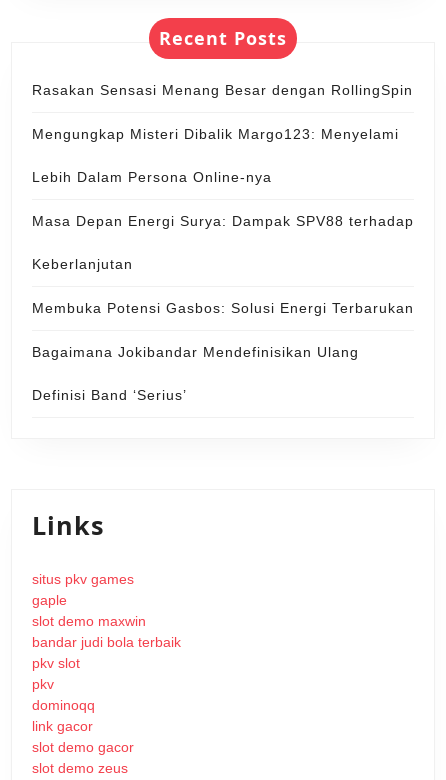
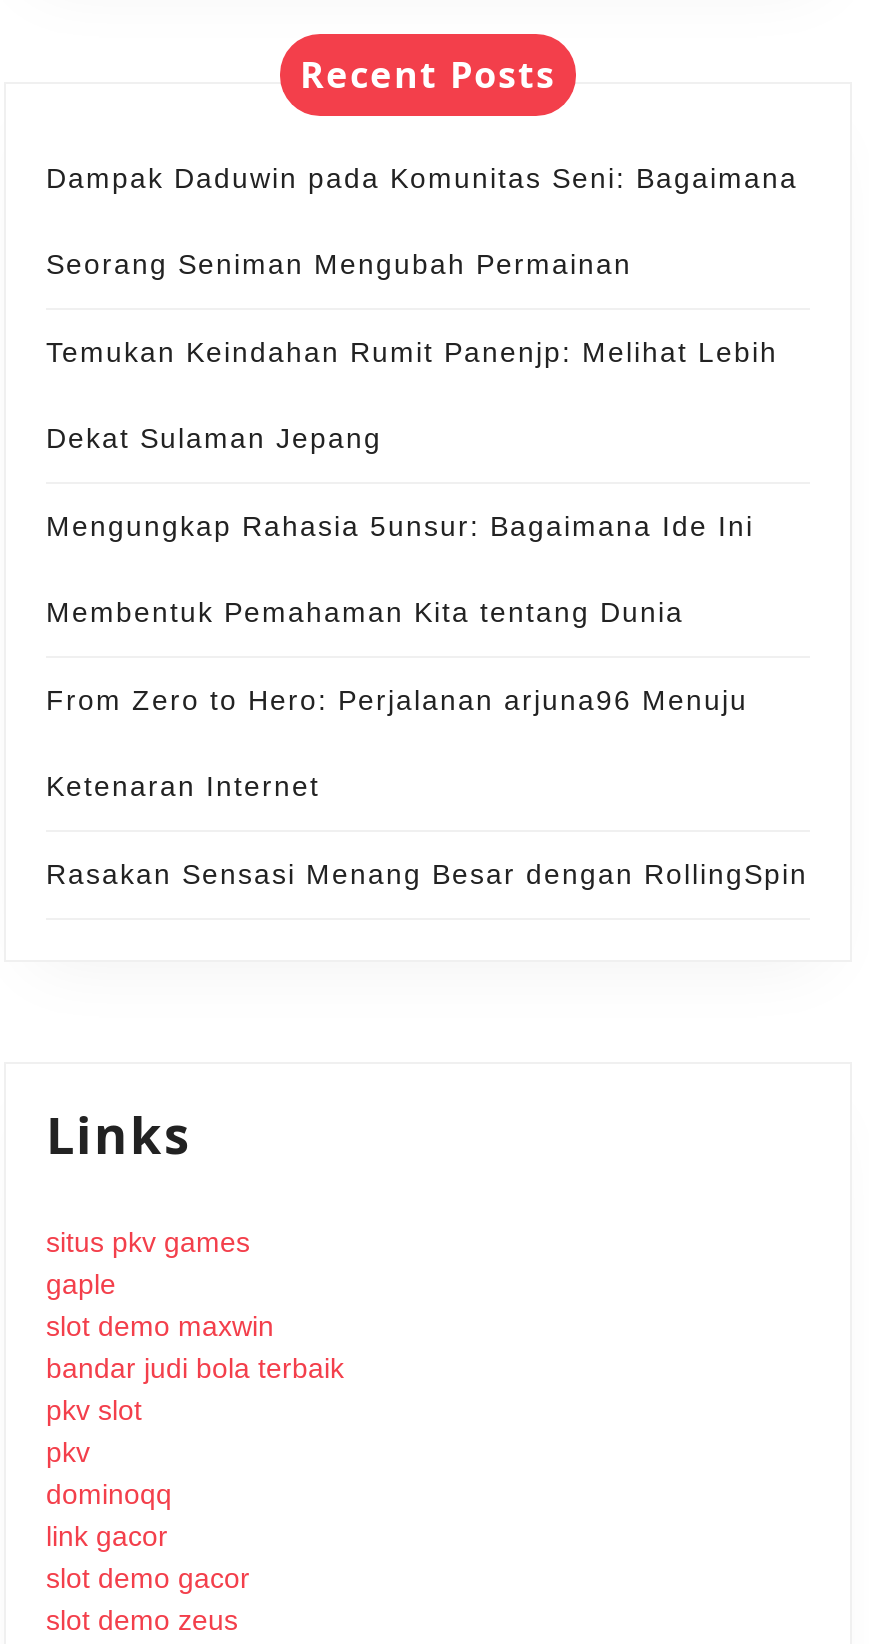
none -> [46,163,798,803] Dampak Daduwin pada Komunitas Seni: Bagaimana | Seorang Seniman Mengubah Permainan | Temukan Keindahan Rumit Panenjp: Melihat Lebih | Dekat Sulaman Jepang | Mengungkap Rahasia 5unsur: Bagaimana Ide Ini | Membentuk Pemahaman Kita tentang Dunia | From Zero to Hero: Perjalanan arjuna96 Menuju | Ketenaran Internet
moved [32,82,413,98] -> [46,859,808,891]: Rasakan Sensasi Menang Besar dengan RollingSpin
[32,126,414,403] Mengungkap Misteri Dibalik Margo123: Menyelami | Lebih Dalam Persona Online-nya | Masa Depan Energi Surya: Dampak SPV88 terhadap | Keberlanjutan | Membuka Potensi Gasbos: Solusi Energi Terbarukan | Bagaimana Jokibandar Mendefinisikan Ulang | Definisi Band ‘Serius’ -> none

